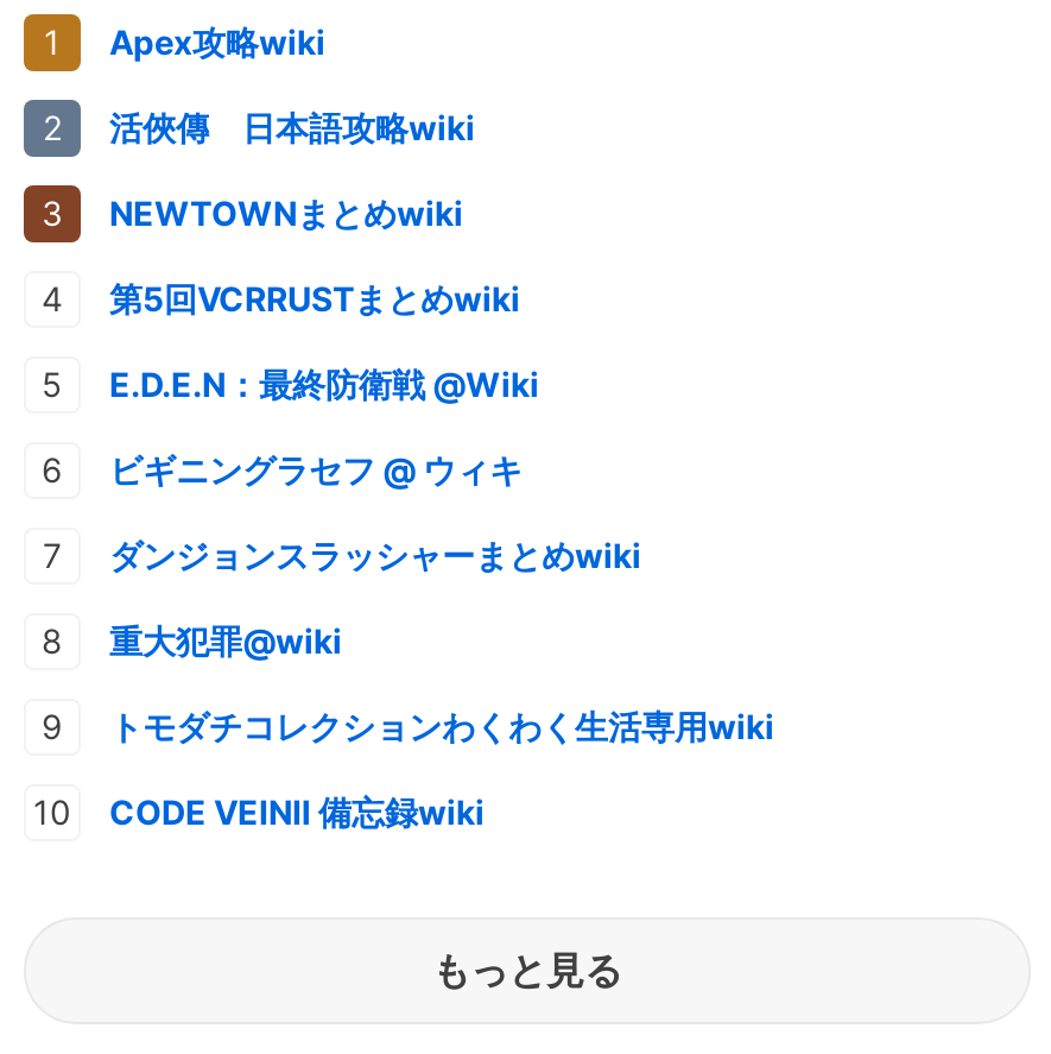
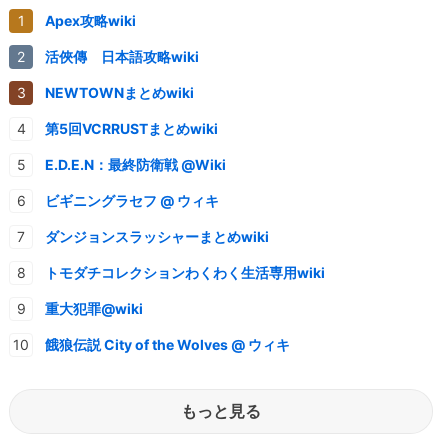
moved [109,619,342,660] -> [45,300,143,317]: 重大犯罪@wiki
moved [109,705,774,745] -> [45,264,325,281]: トモダチコレクションわくわく生活専用wiki
[109,790,485,831] CODE VEINⅡ 備忘録wiki -> [45,336,290,353] 餓狼伝説 City of the Wolves @ ウィキ

